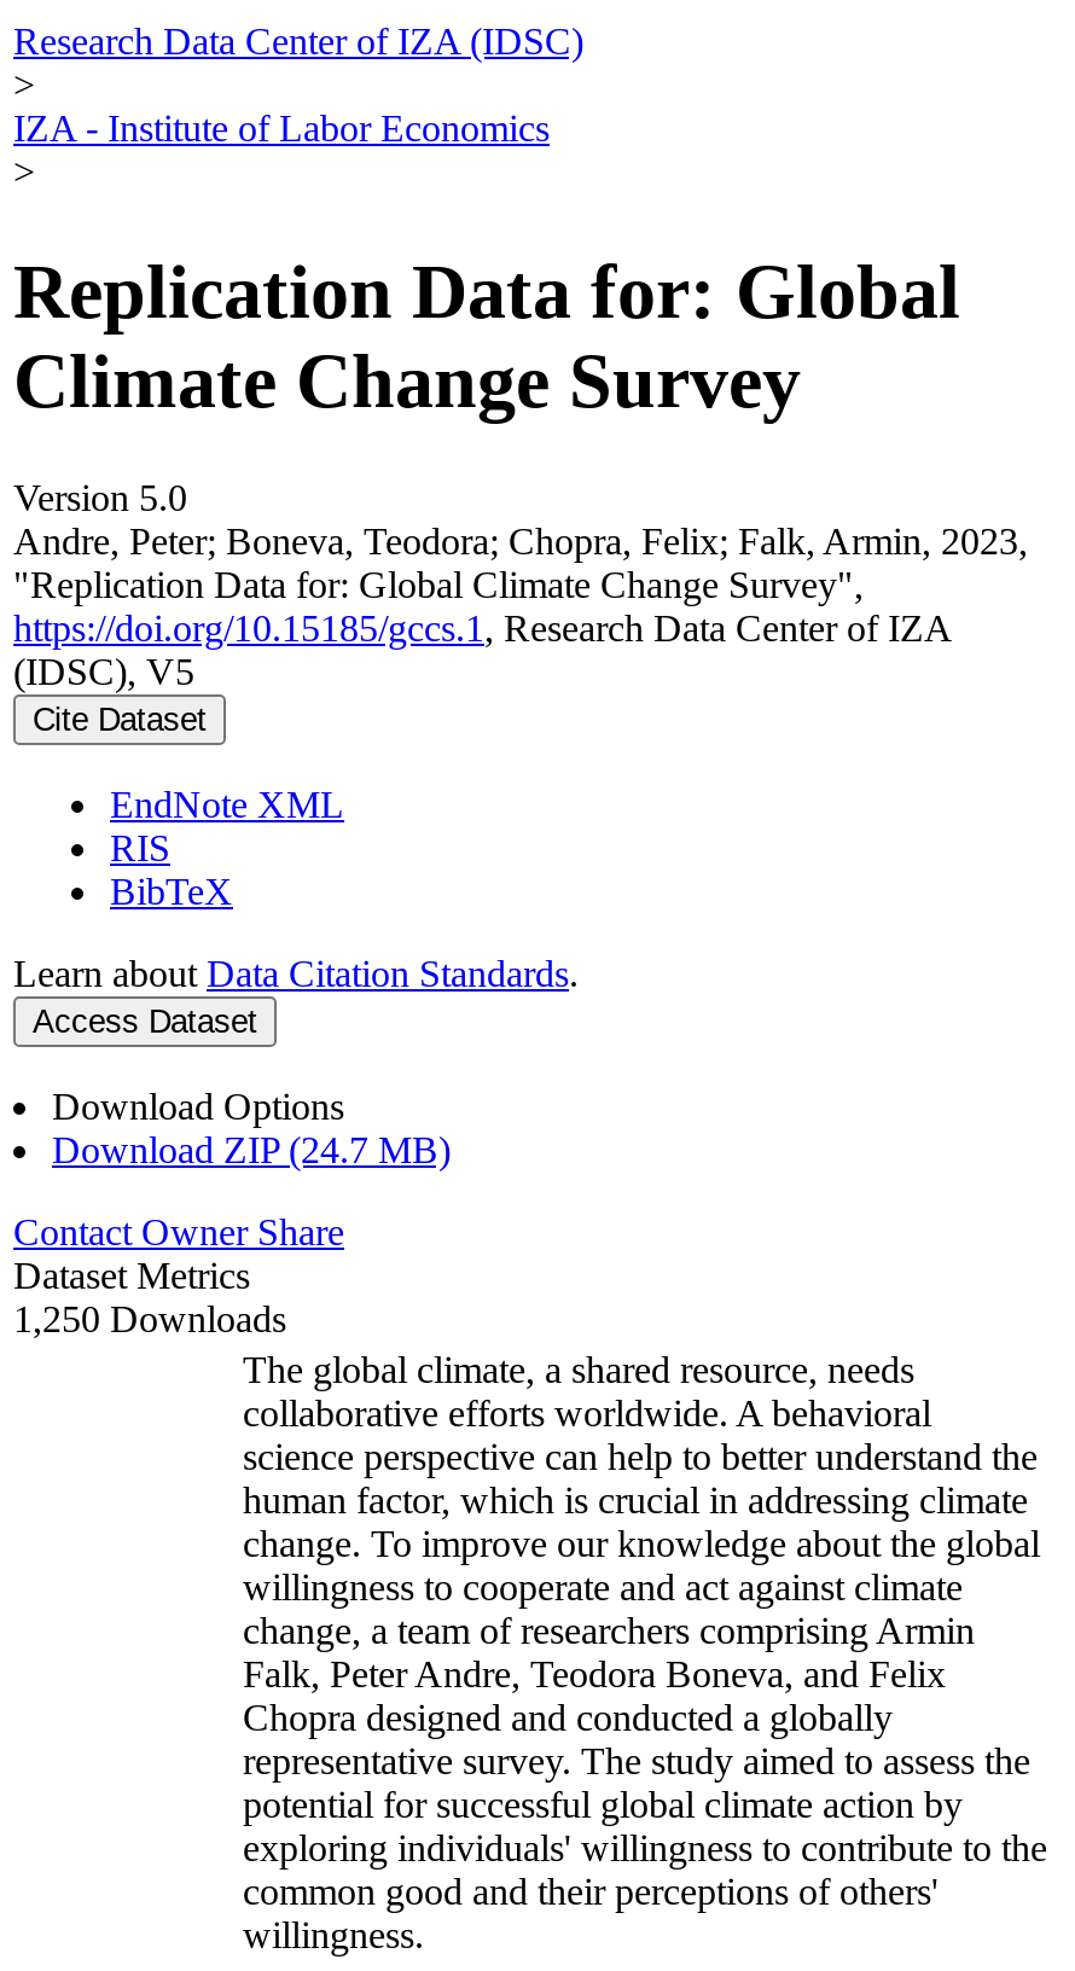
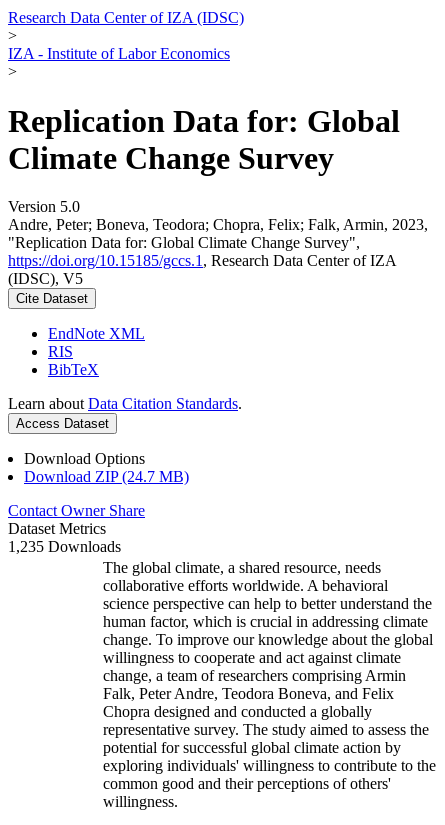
[13,1299,286,1340] 1,250 Downloads -> [8,538,121,555] 1,235 Downloads

